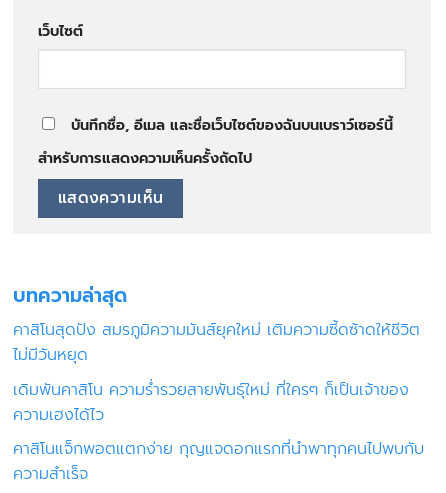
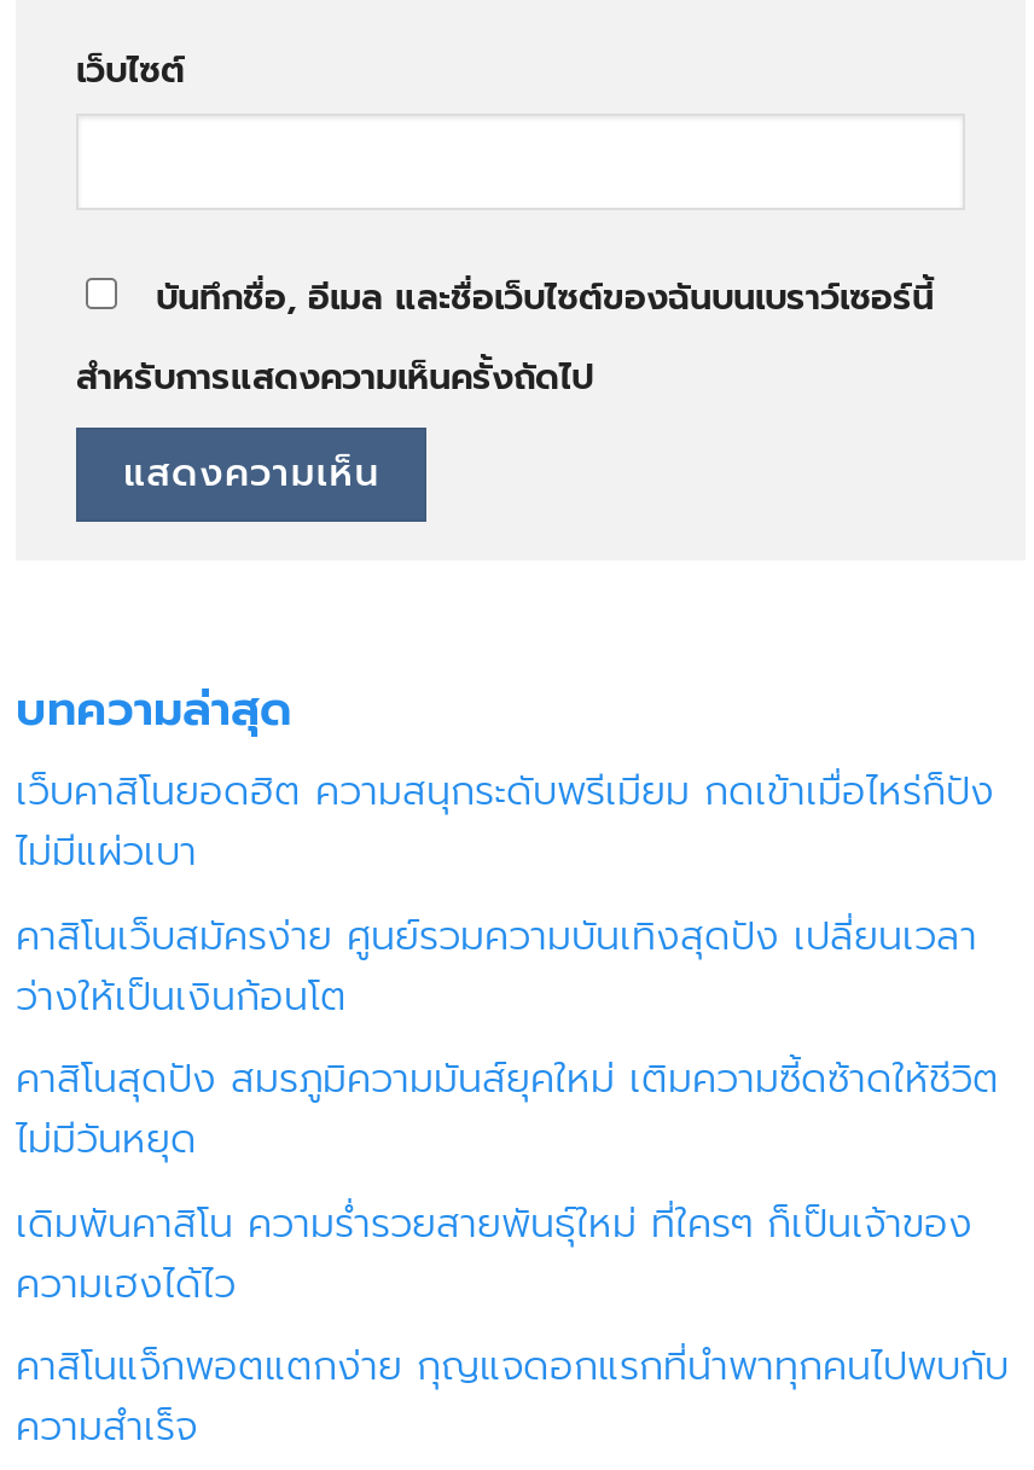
none -> [16,763,994,1025] เว็บคาสิโนยอดฮิต ความสนุกระดับพรีเมียม กดเข้าเมื่อไหร่ก็ปัง | ไม่มีแผ่วเบา | คาสิโนเว็บสมัครง่าย ศูนย์รวมความบันเทิงสุดปัง เปลี่ยนเวลา | ว่างให้เป็นเงินก้อนโต

